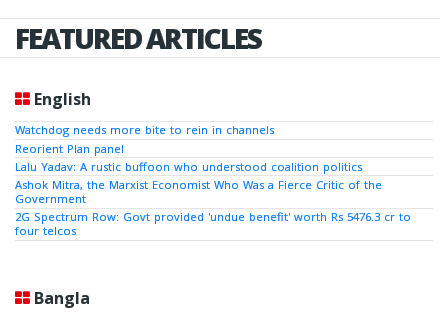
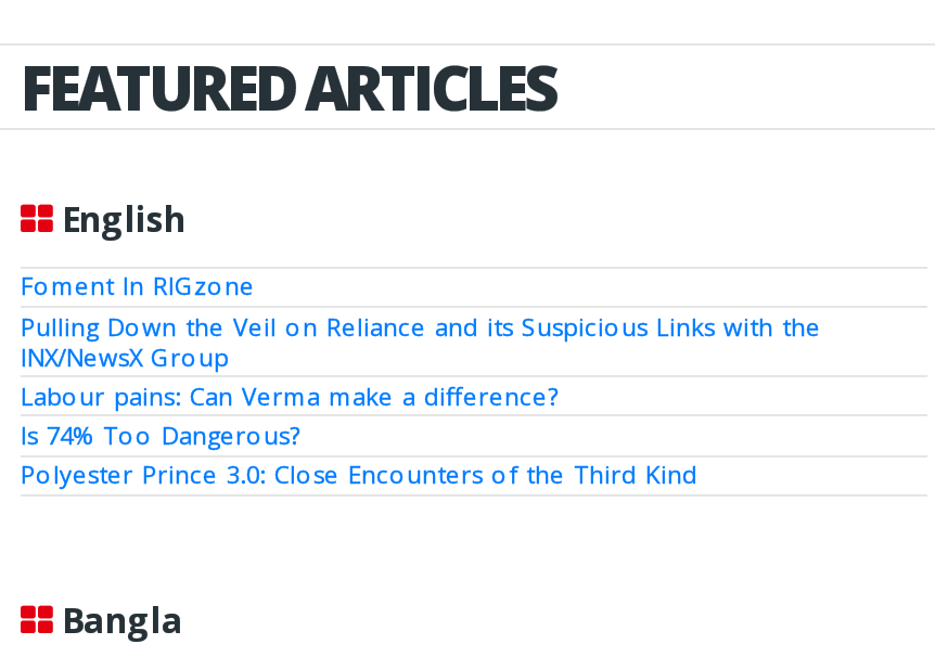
[15,122,411,238] Watchdog needs more bite to rein in channels | Reorient Plan panel | Lalu Yadav: A rustic buffoon who understood coalition politics | Ashok Mitra, the Marxist Economist Who Was a Fierce Critic of the | Government | 2G Spectrum Row: Govt provided 'undue benefit' worth Rs 5476.3 cr to | four telcos -> [21,270,821,490] Foment In RIGzone | Pulling Down the Veil on Reliance and its Suspicious Links with the | INX/NewsX Group | Labour pains: Can Verma make a difference? | Is 74% Too Dangerous? | Polyester Prince 3.0: Close Encounters of the Third Kind

